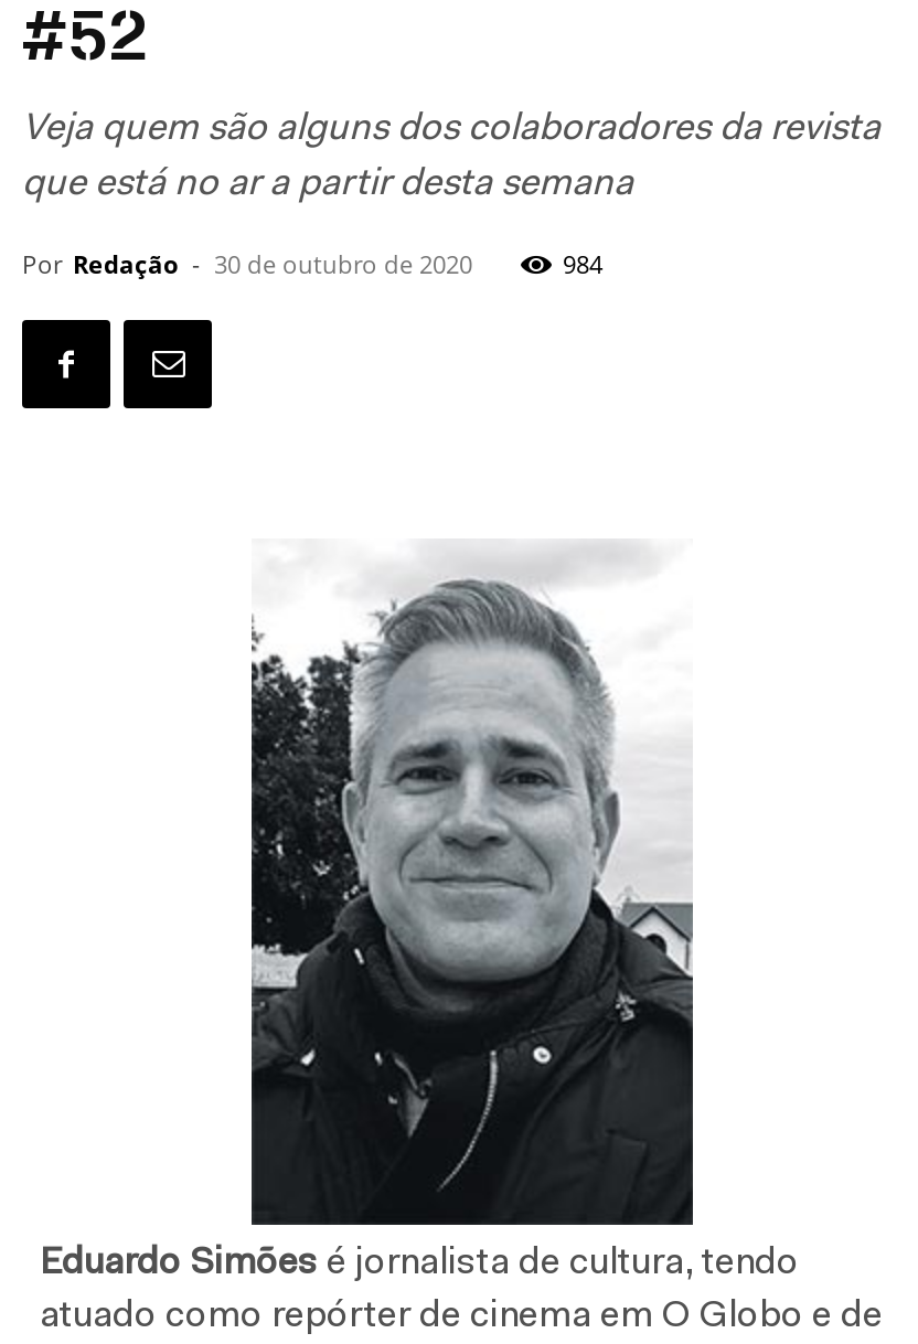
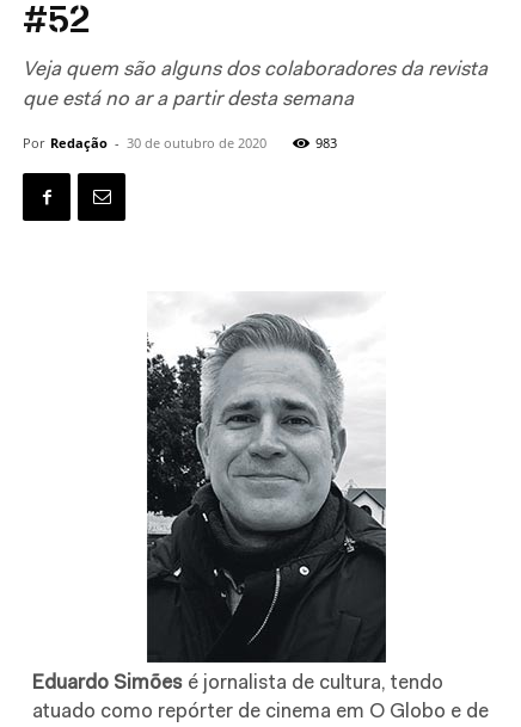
[563,247,602,280] 984 -> [315,134,337,152] 983

